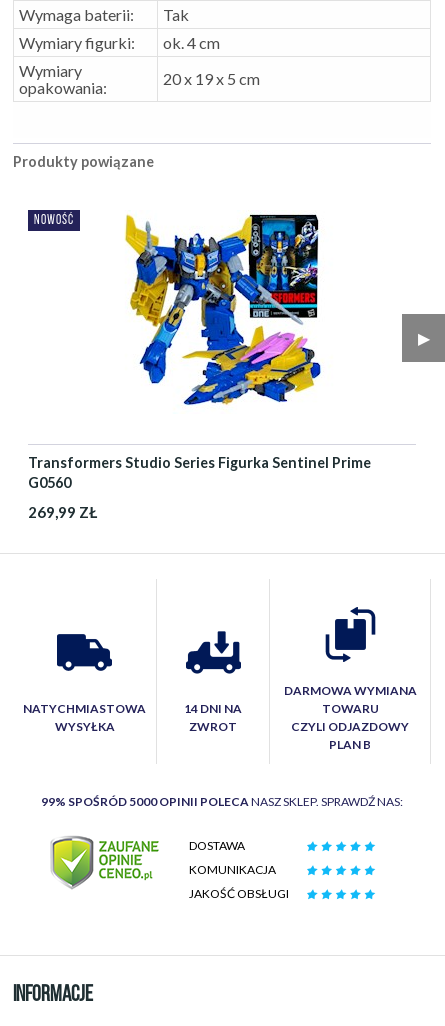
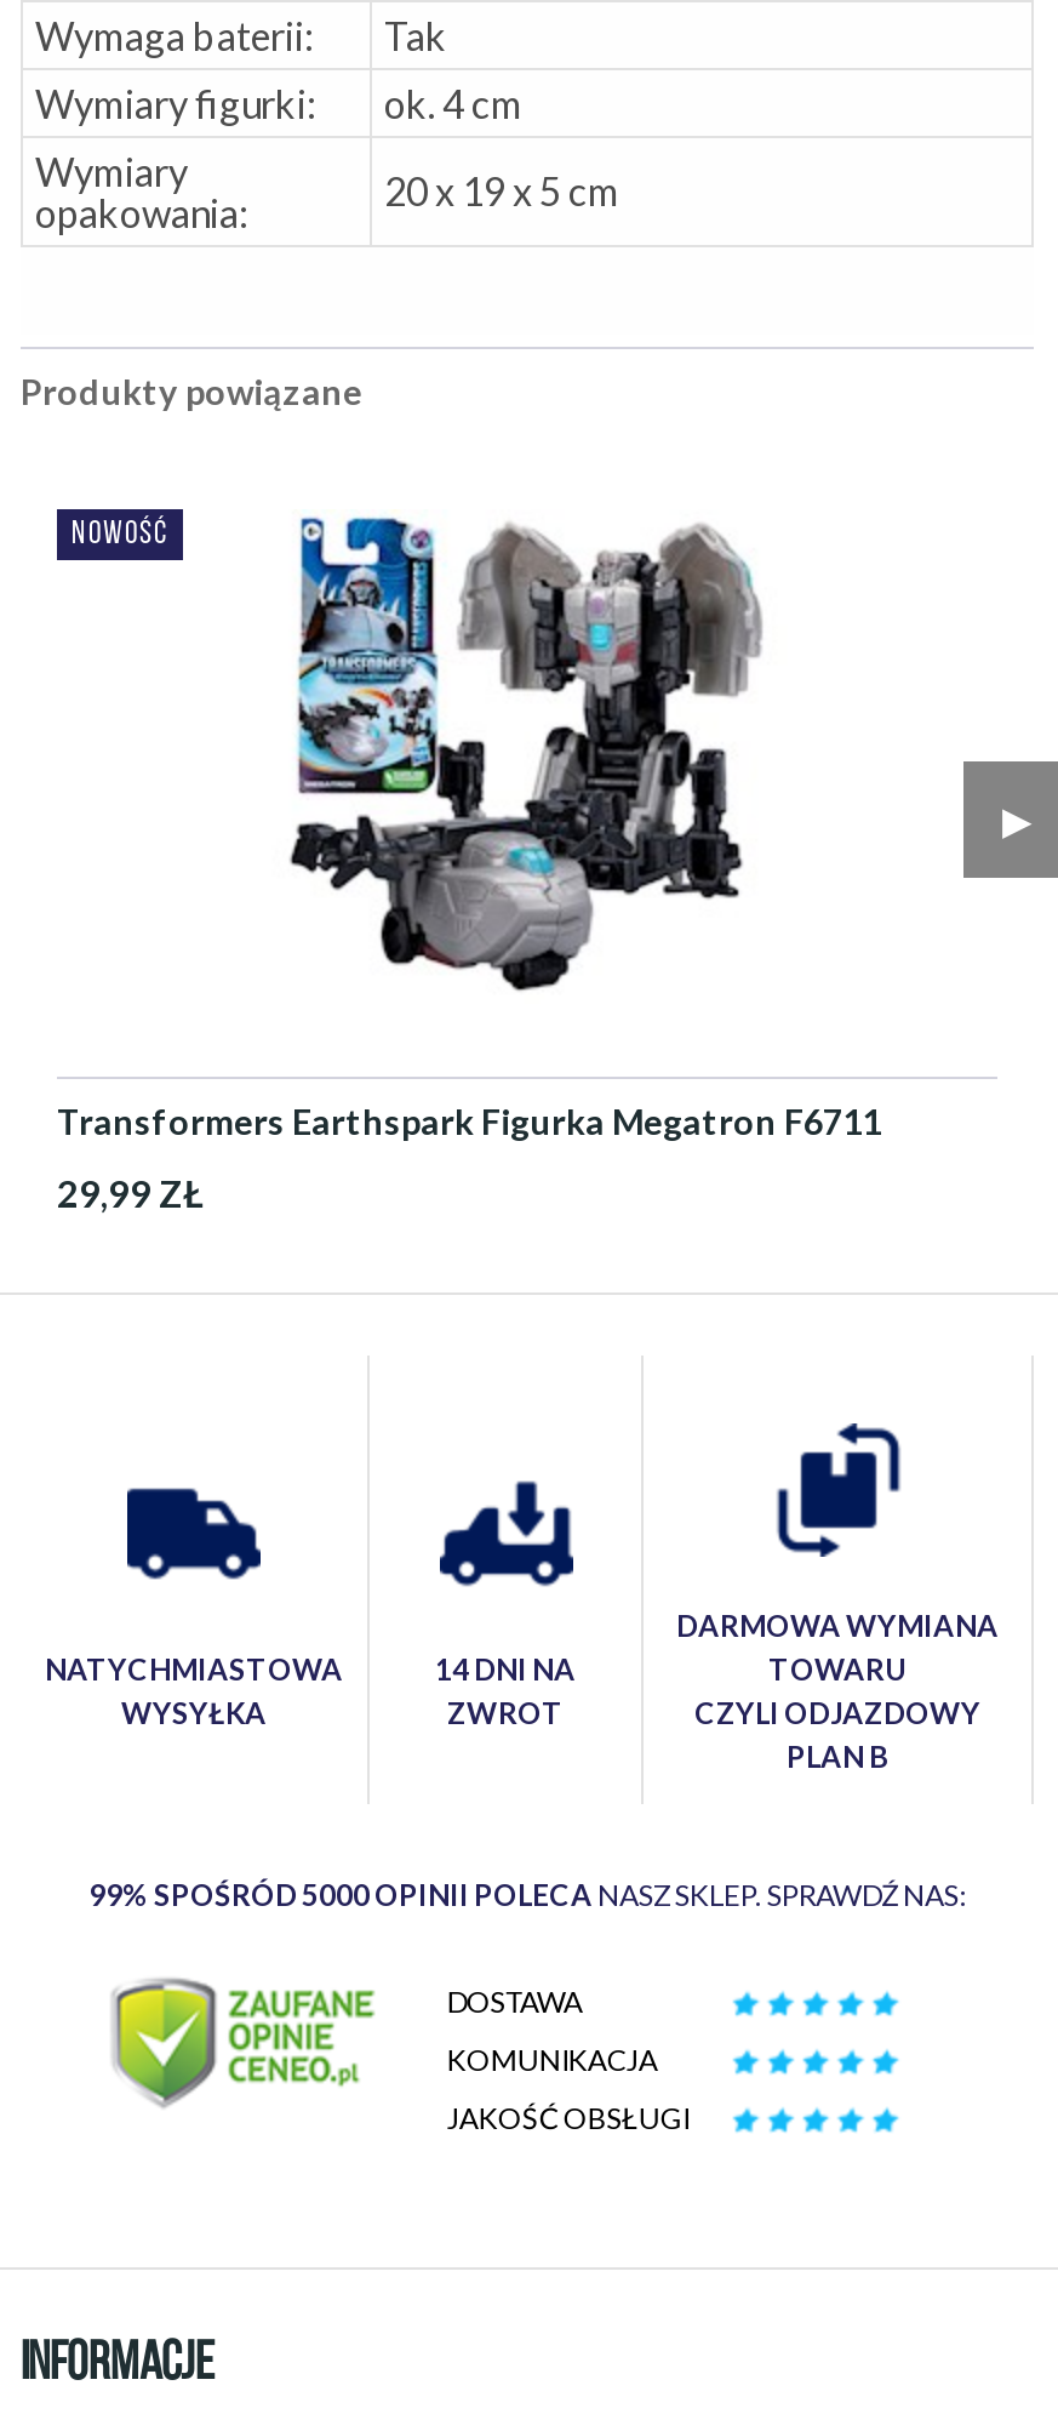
[124,213,322,408] [image] -> [287,514,762,992] [image]
[28,454,371,491] Transformers Studio Series Figurka Sentinel Prime | G0560 -> [57,1100,881,1142] Transformers Earthspark Figurka Megatron F6711
[28,503,97,521] 269,99 ZŁ -> [57,1171,202,1214] 29,99 ZŁ

